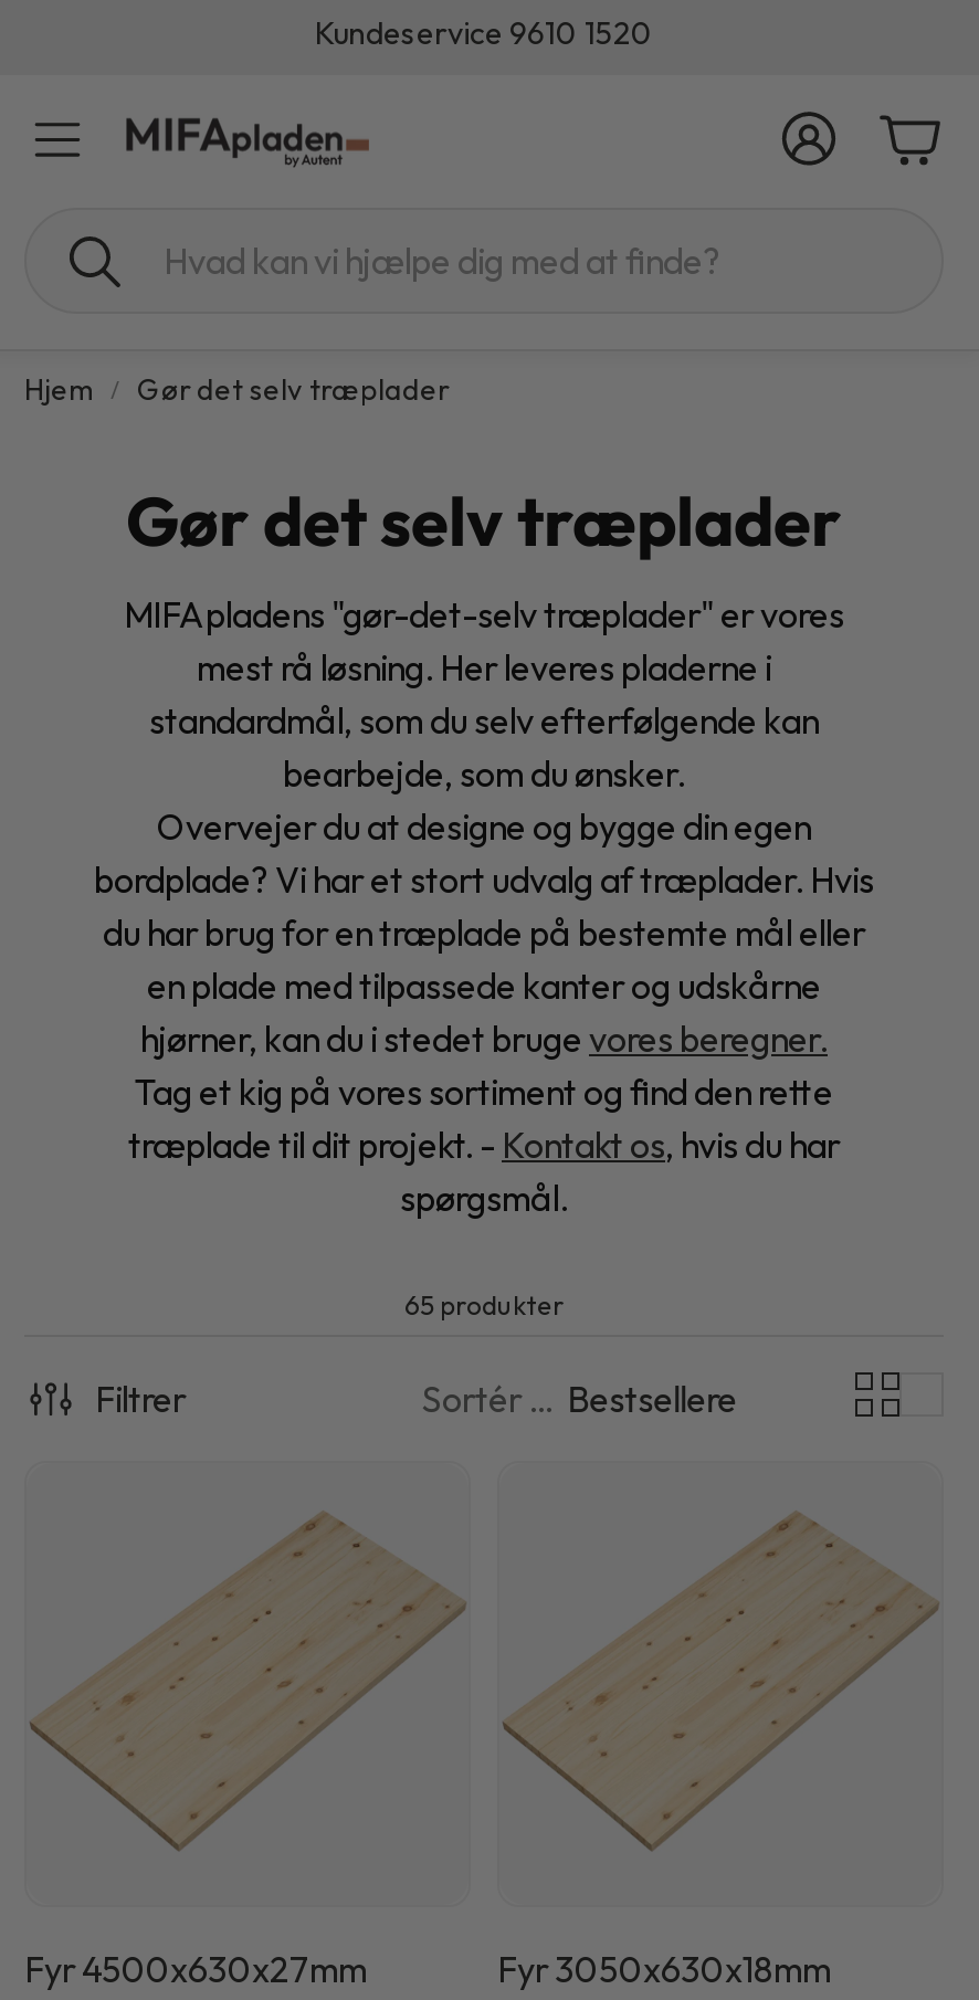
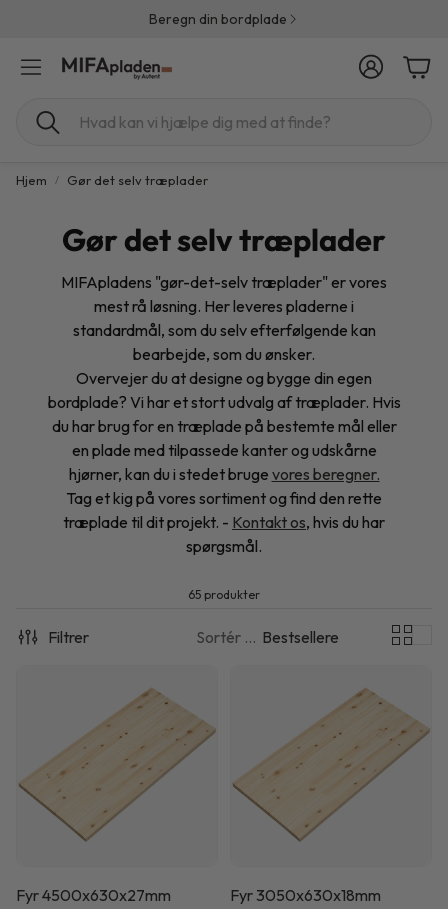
[315,13,653,53] Kundeservice 9610 1520 -> [149,10,287,28] Beregn din bordplade

